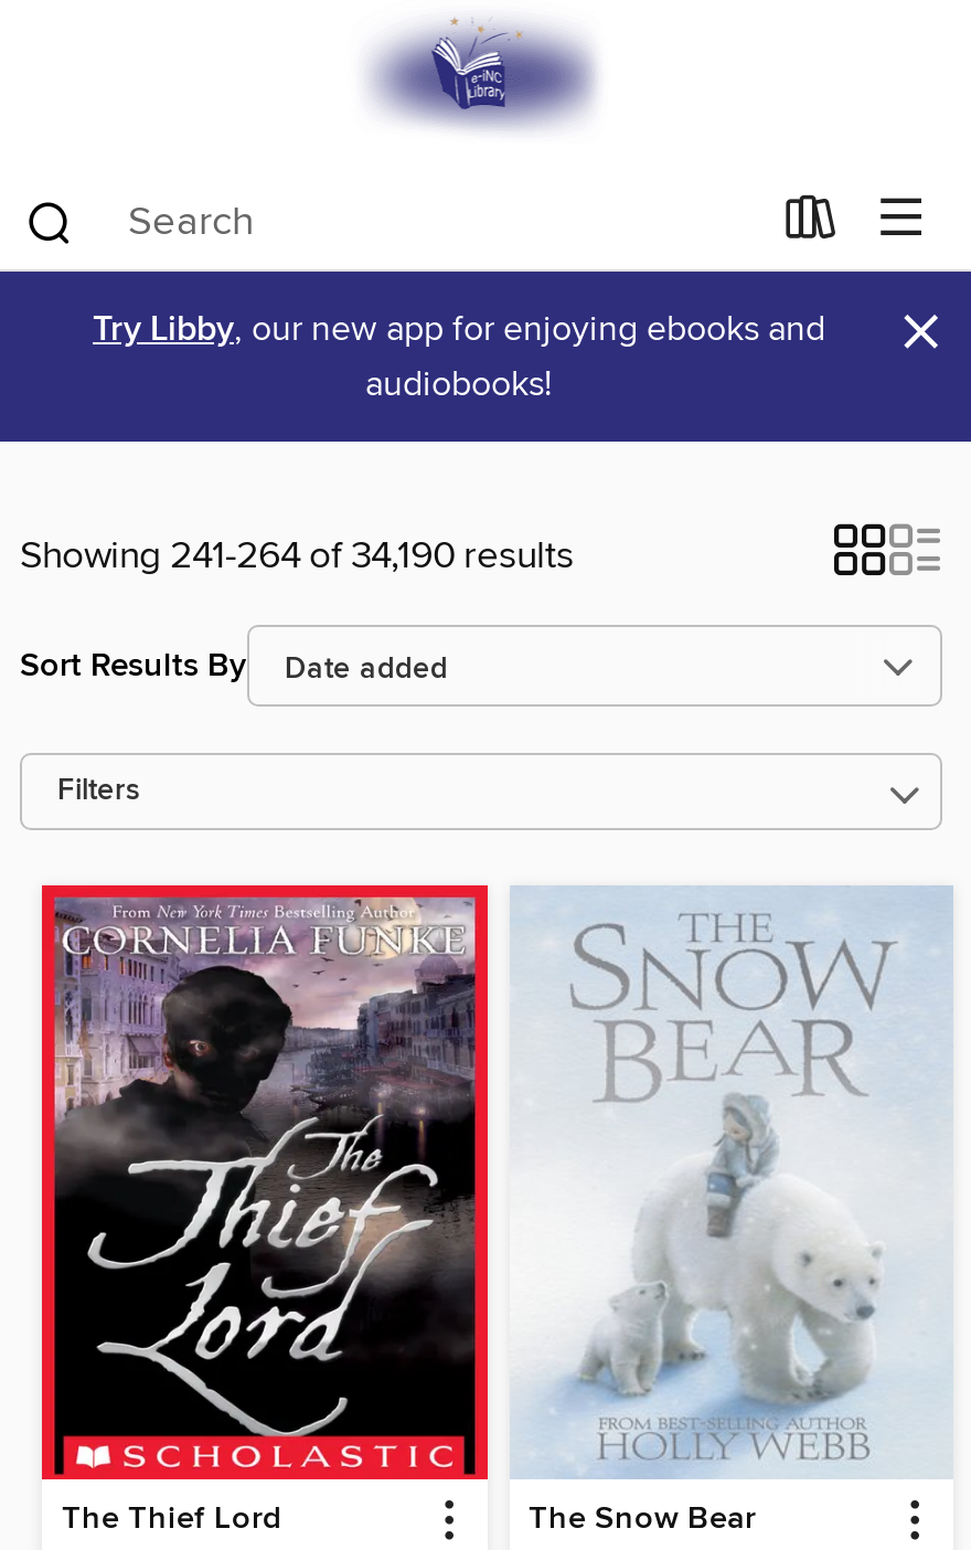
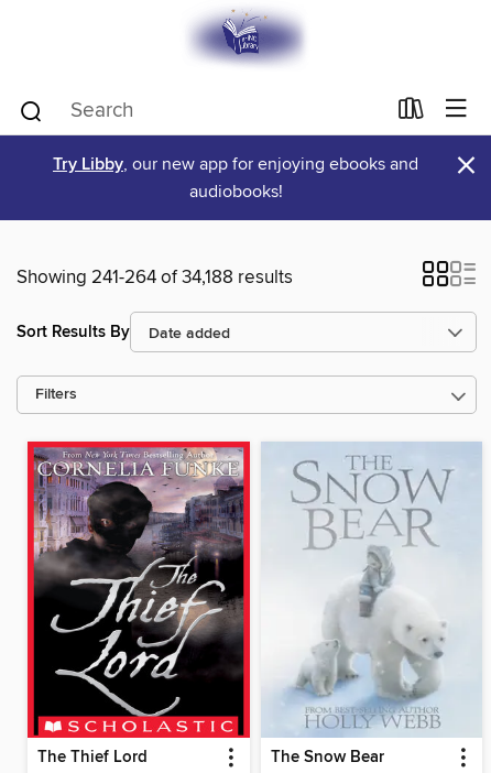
[20,532,574,581] Showing 241-264 of 34,190 results -> [17,265,293,290] Showing 241-264 of 34,188 results

